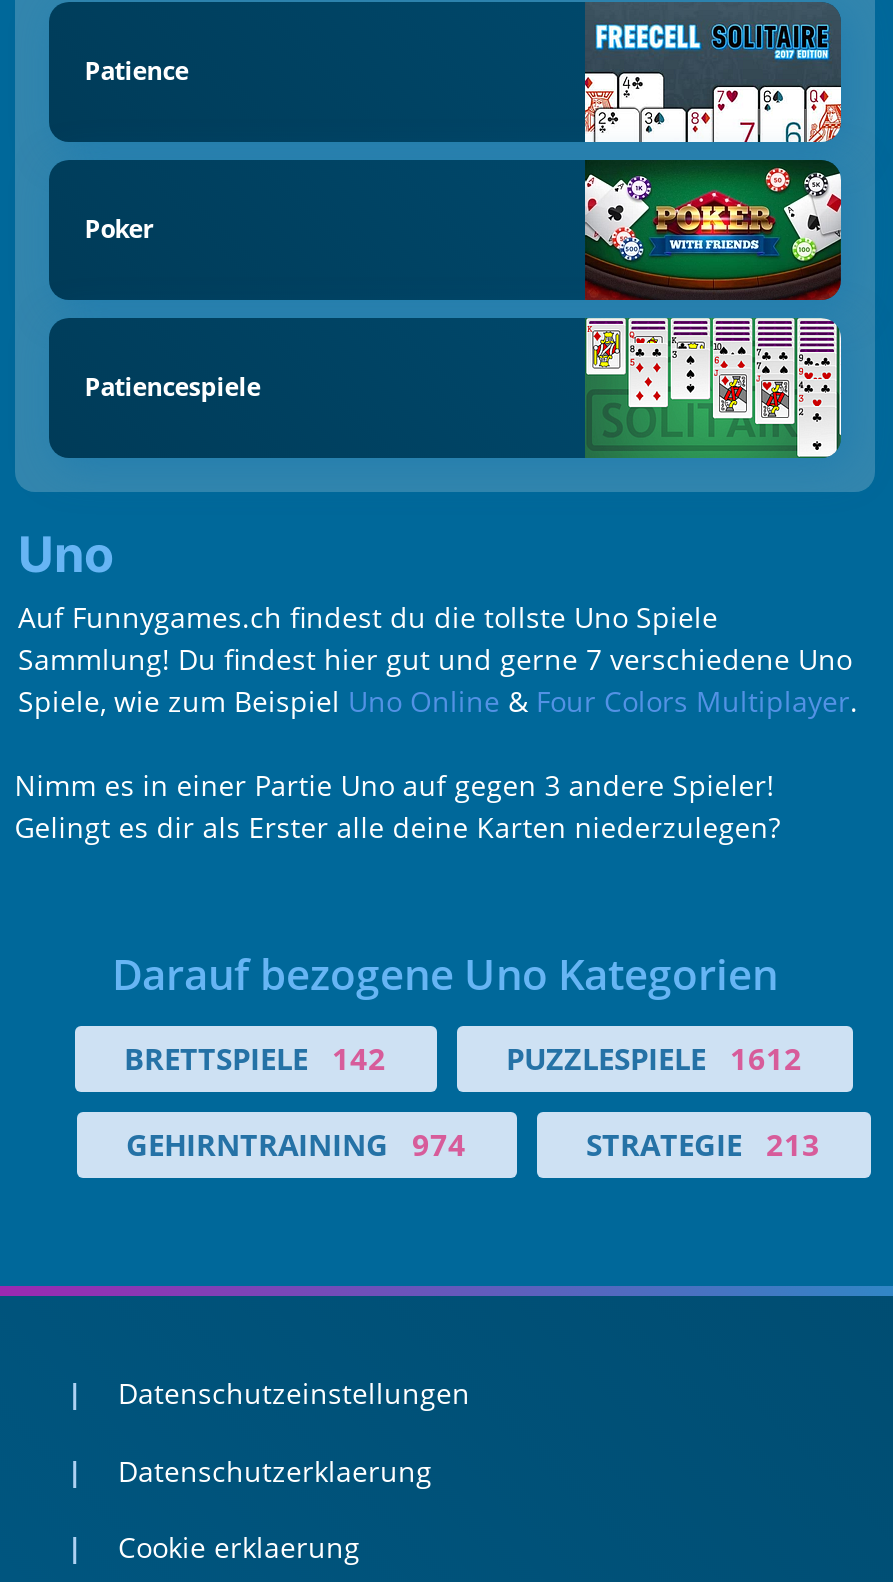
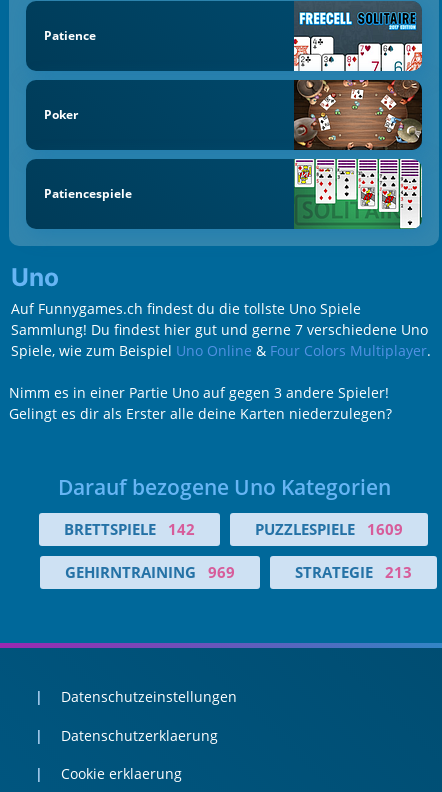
[583,158,843,300] [image] -> [293,79,423,150] [image]
[506,1038,802,1078] PUZZLESPIELE 1612 -> [254,519,402,539] PUZZLESPIELE 1609
[126,1124,466,1164] GEHIRNTRAINING 974 -> [64,562,234,582] GEHIRNTRAINING 969

